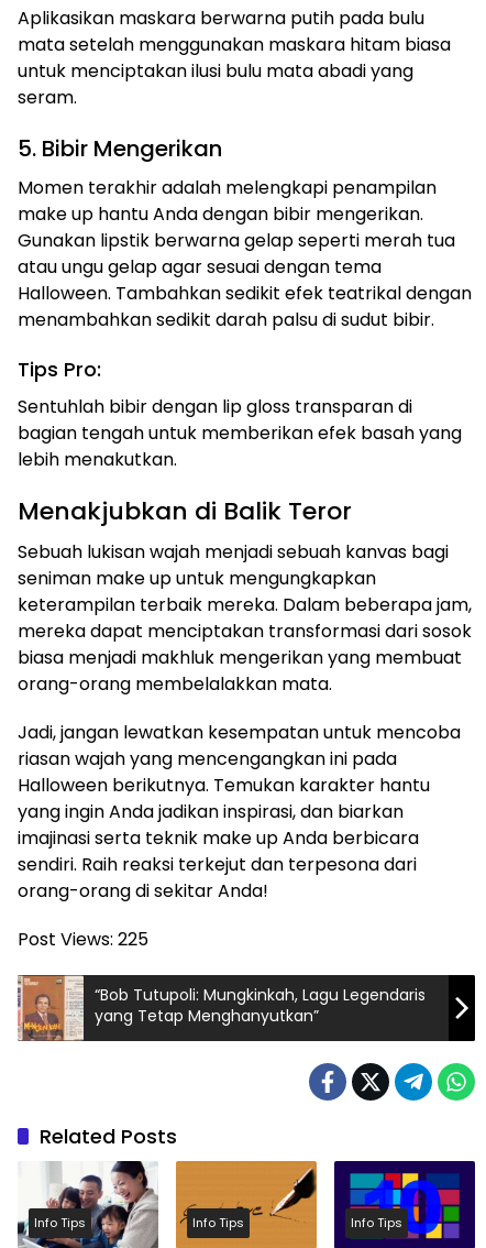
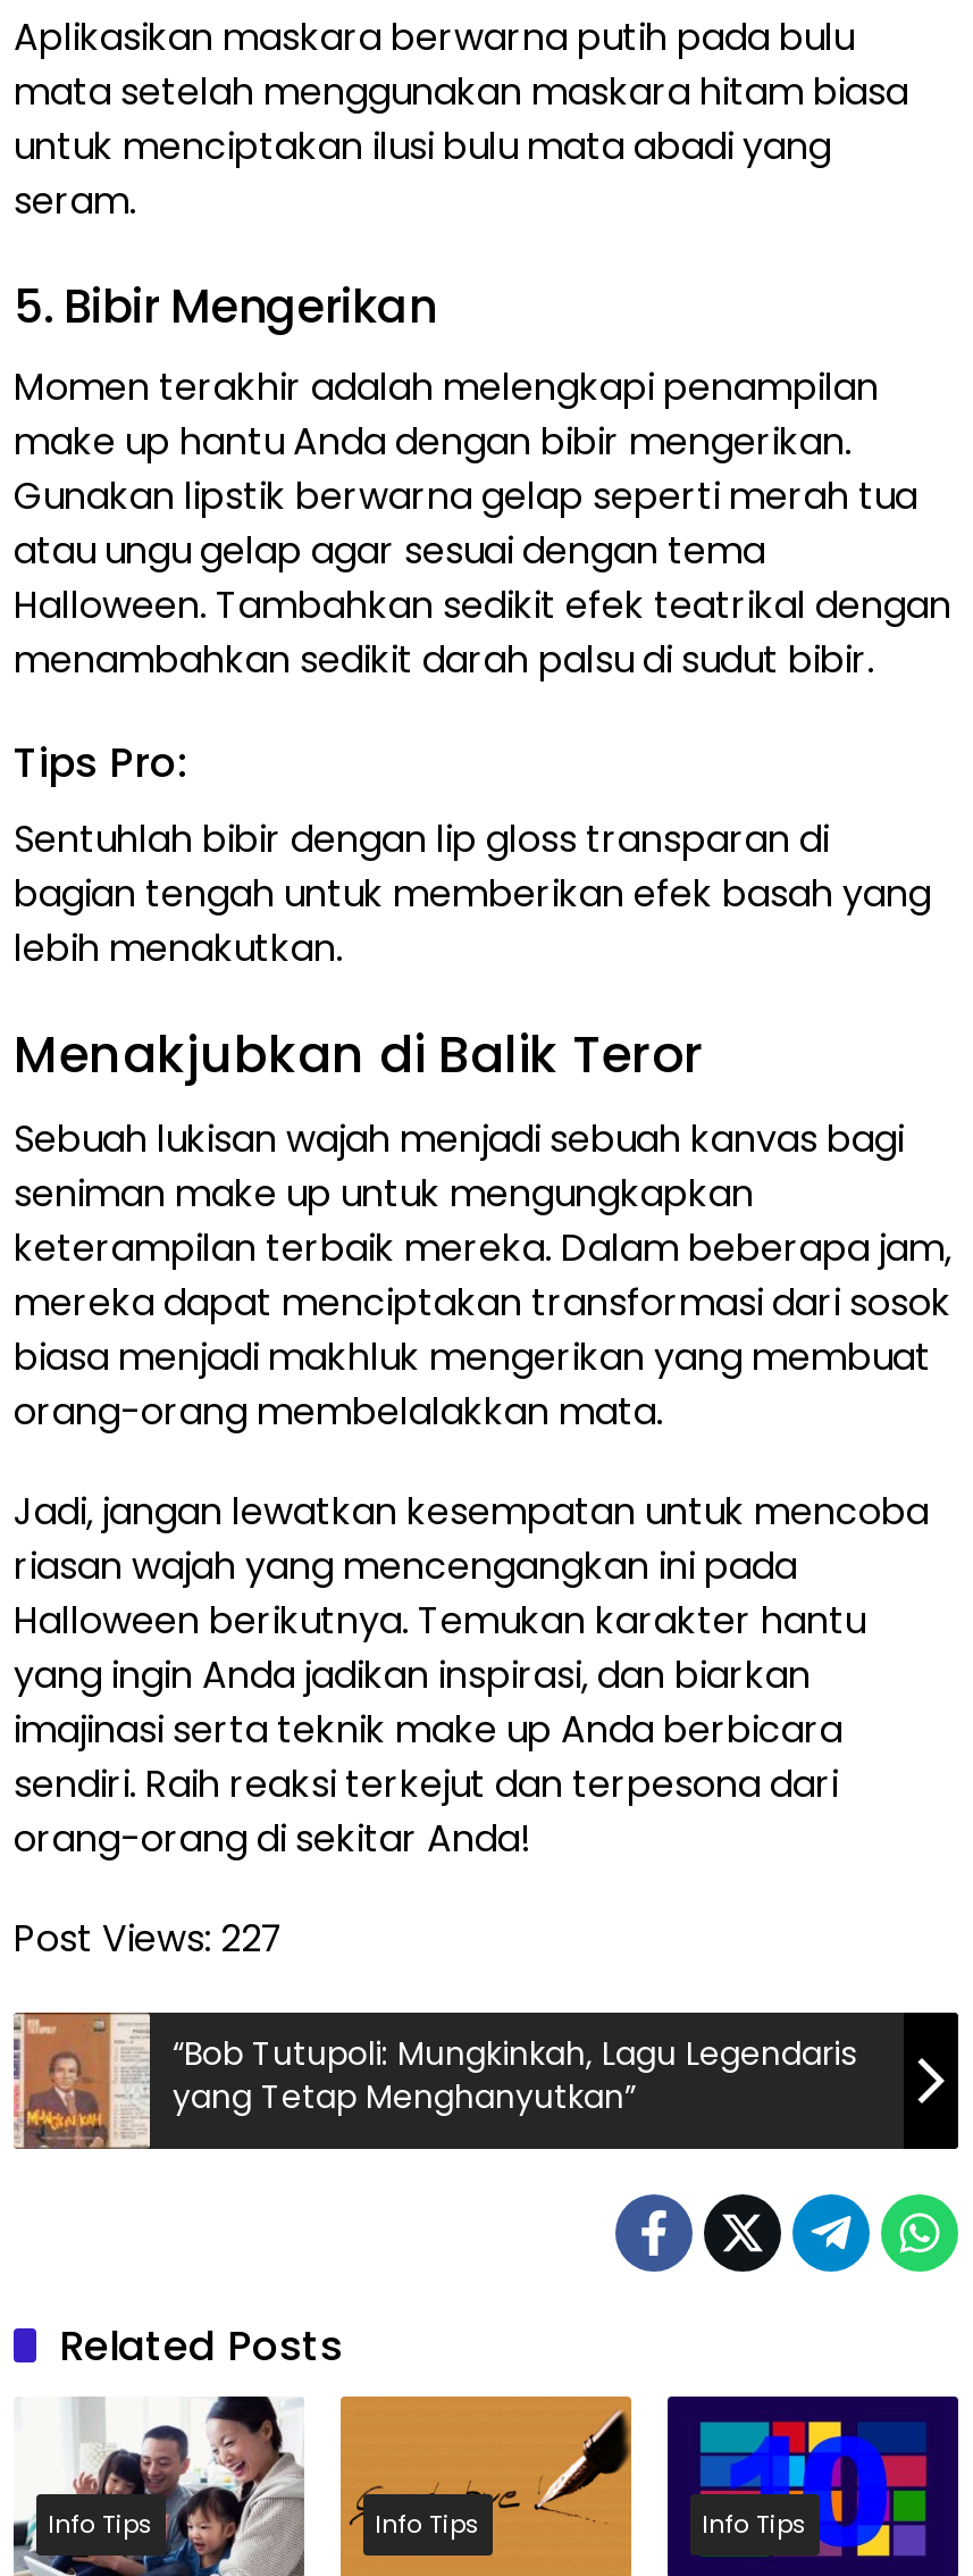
[18,927,148,952] Post Views: 225 -> [14,1913,284,1965] Post Views: 227

